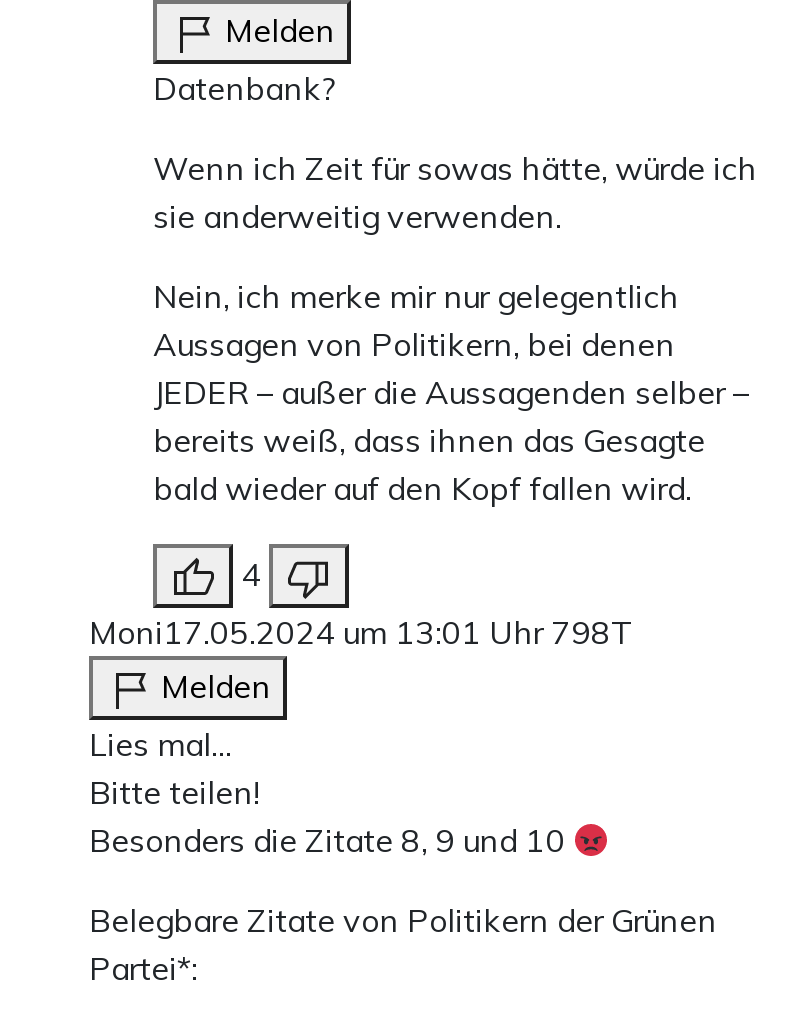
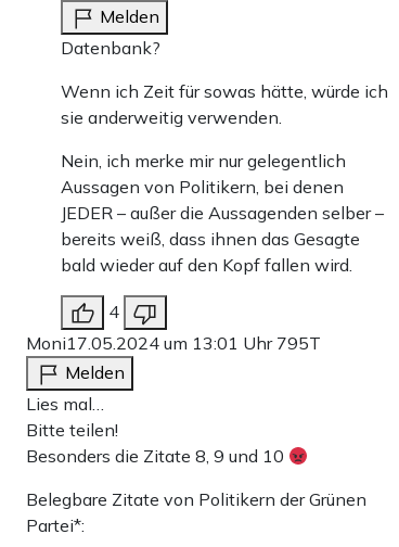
[89,612,633,652] Moni 17.05.2024 um 13:01 Uhr 798T -> [26,332,321,354] Moni 17.05.2024 um 13:01 Uhr 795T

